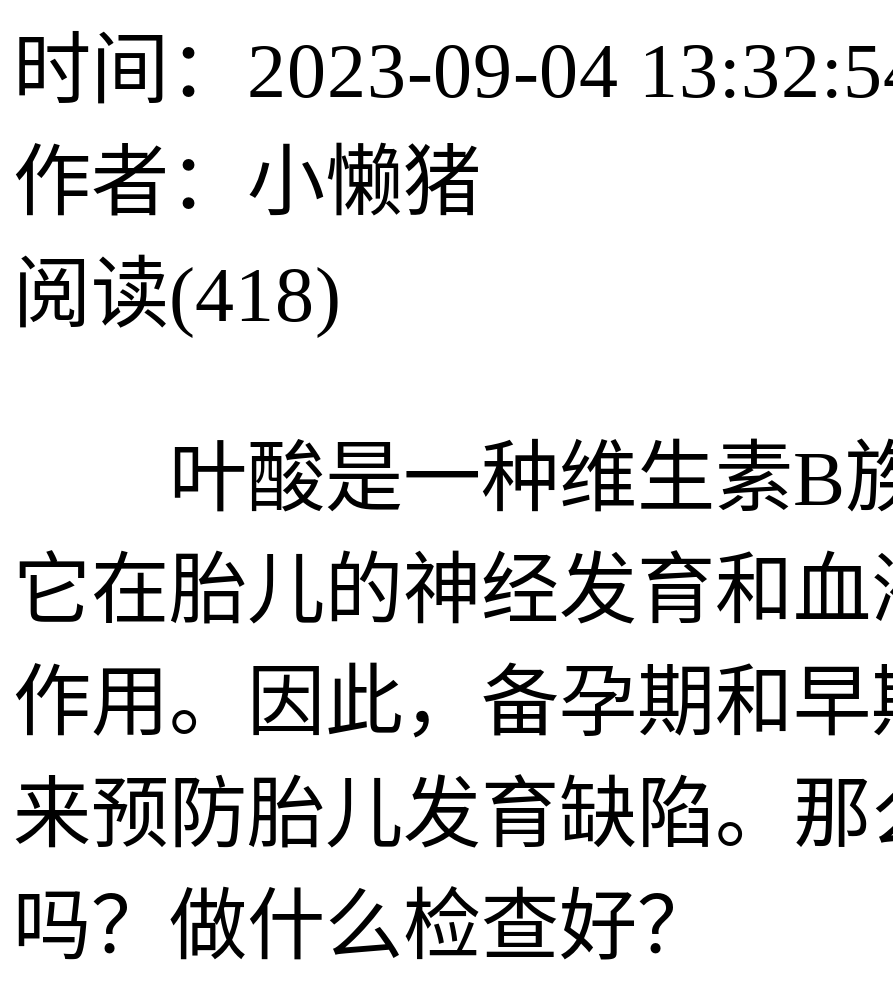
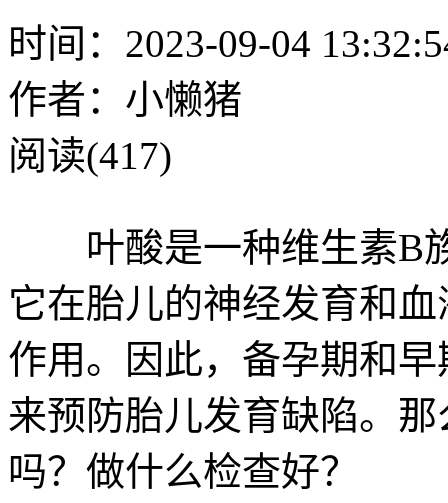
[13,251,341,337] 阅读(418) -> [8,134,172,177] 阅读(417)

